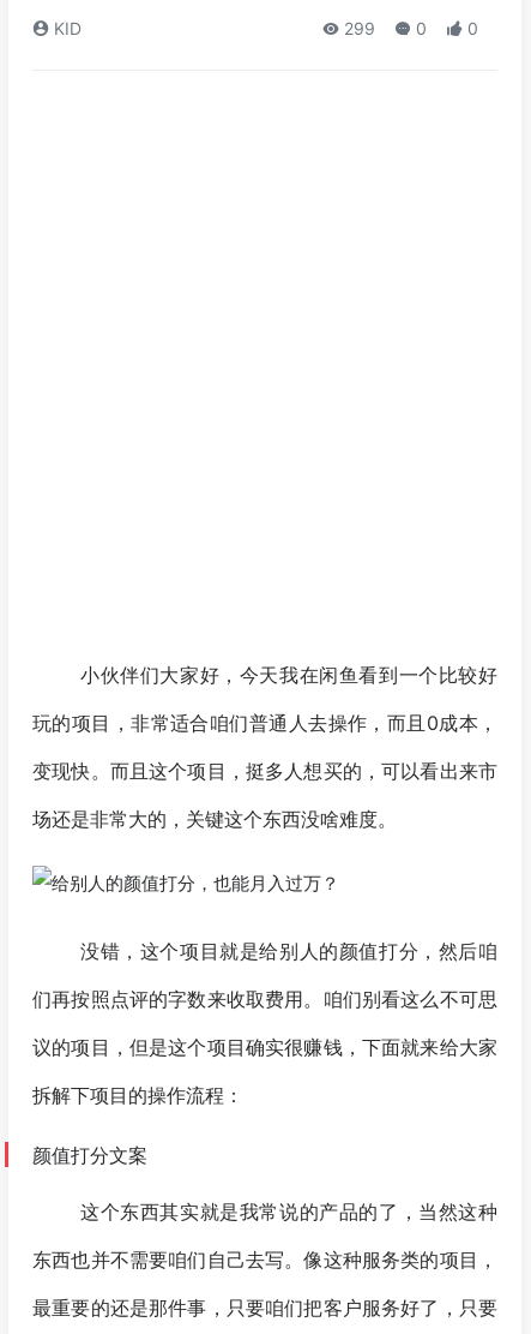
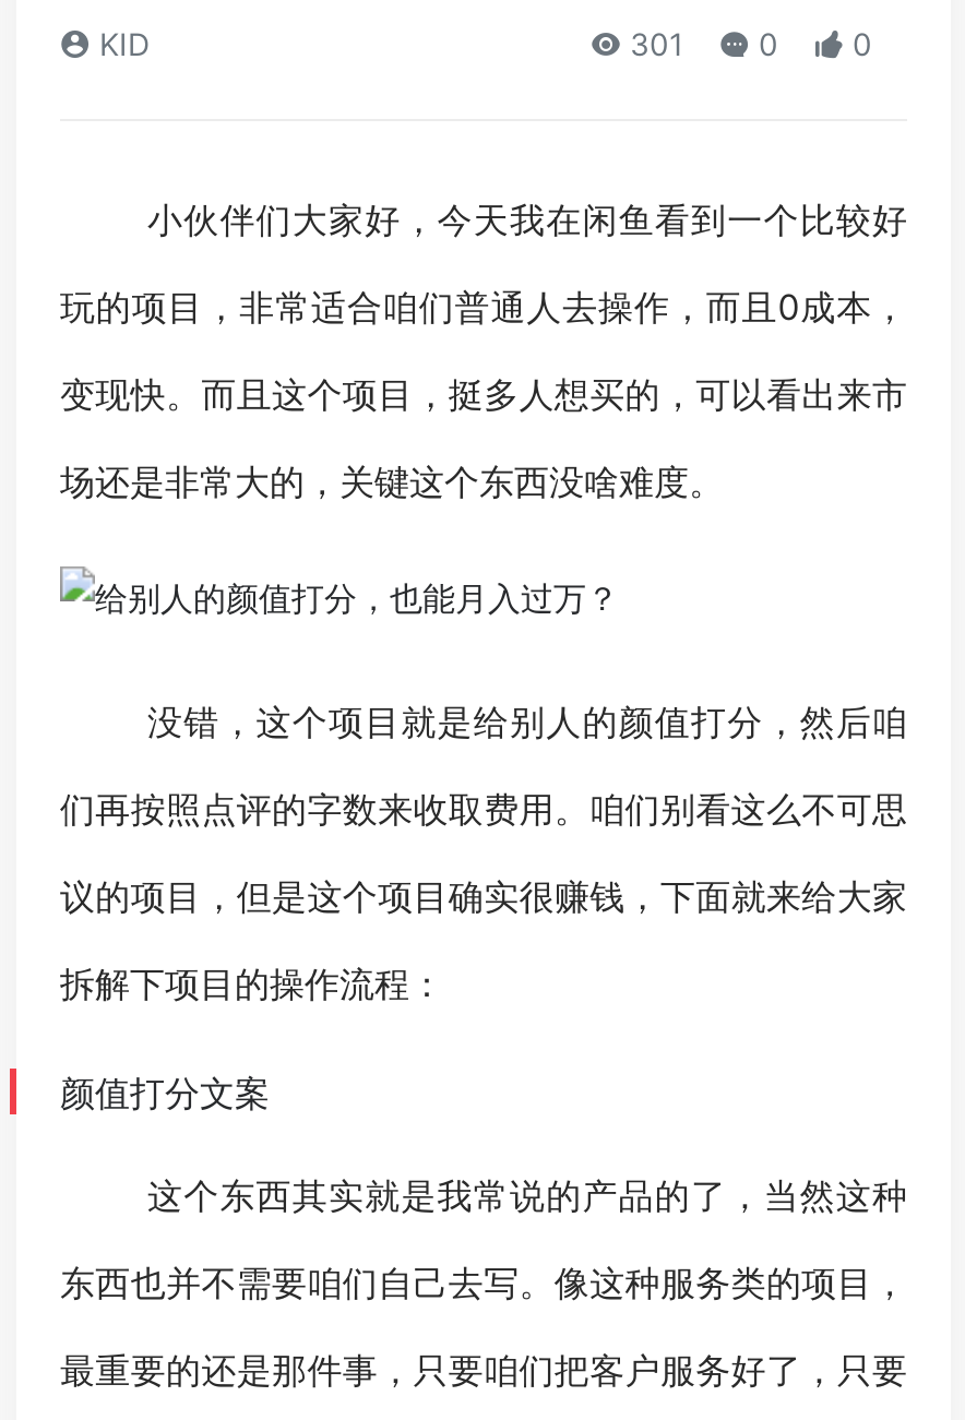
[339,17,478,38] 299 0 0 -> [621,24,872,61] 301 0 0

